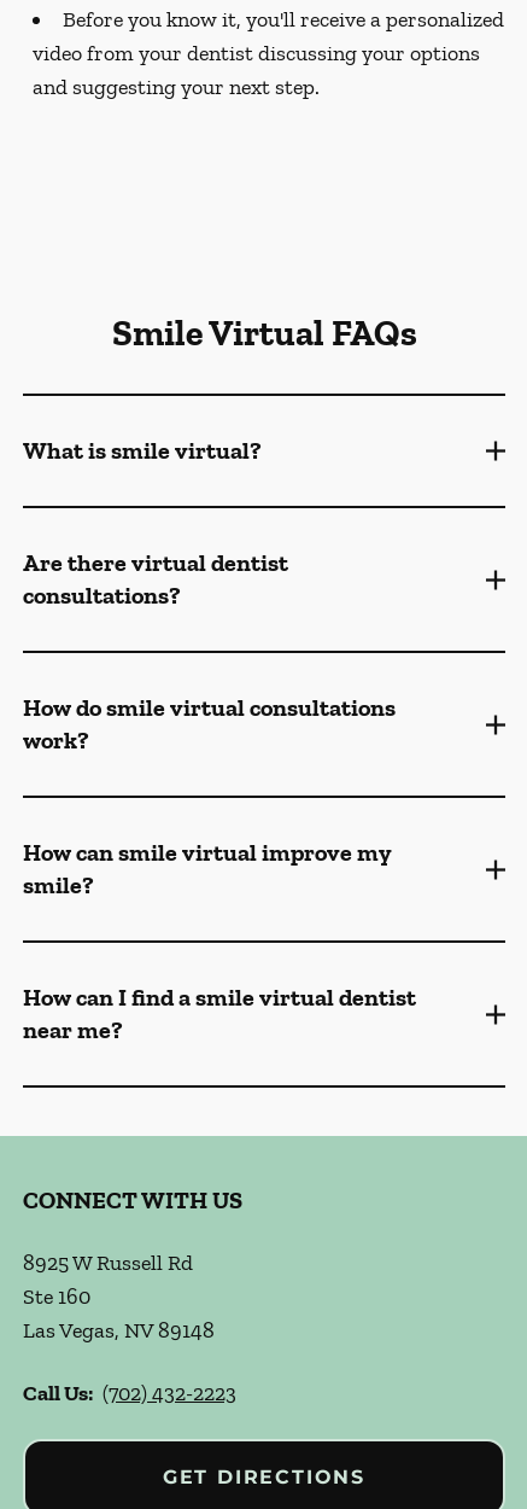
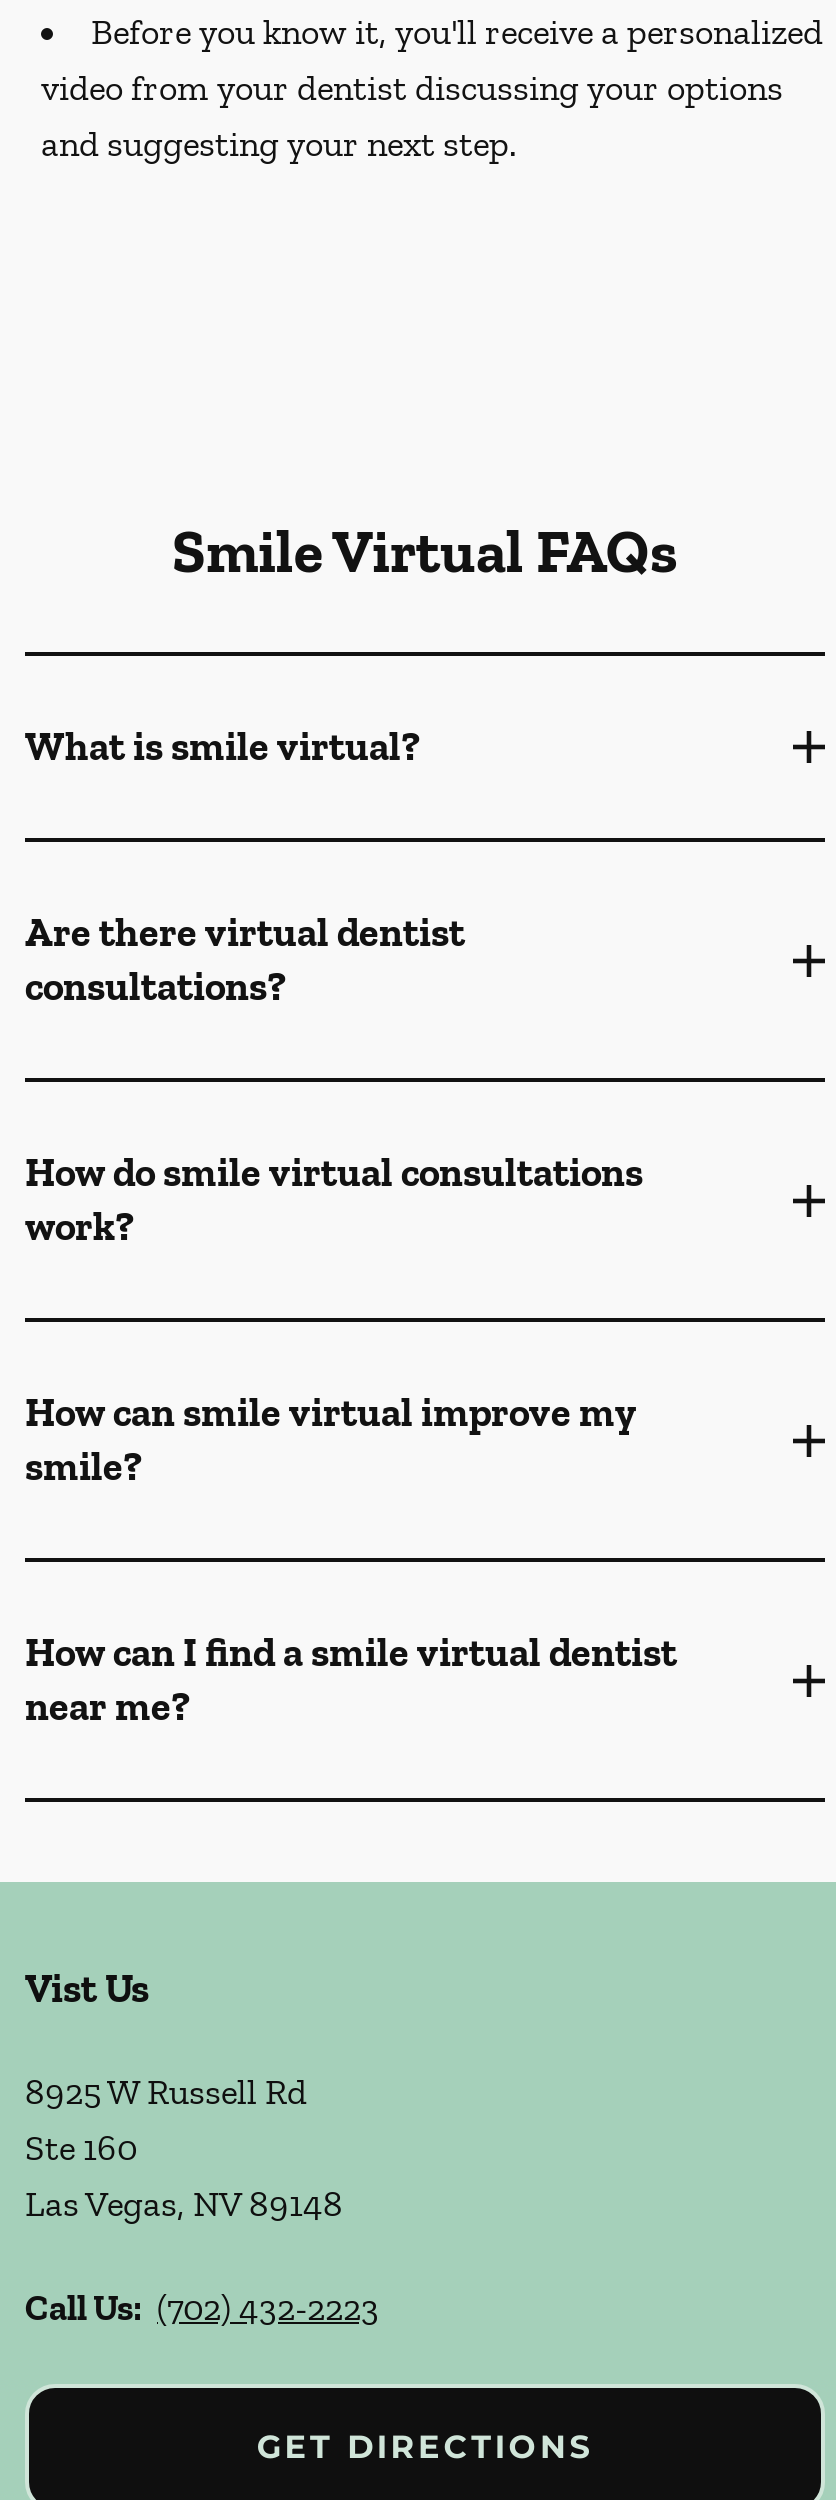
[23,1185,242,1214] CONNECT WITH US -> [25,1964,149,2012] Vist Us

